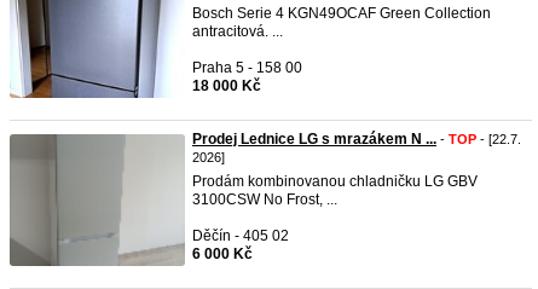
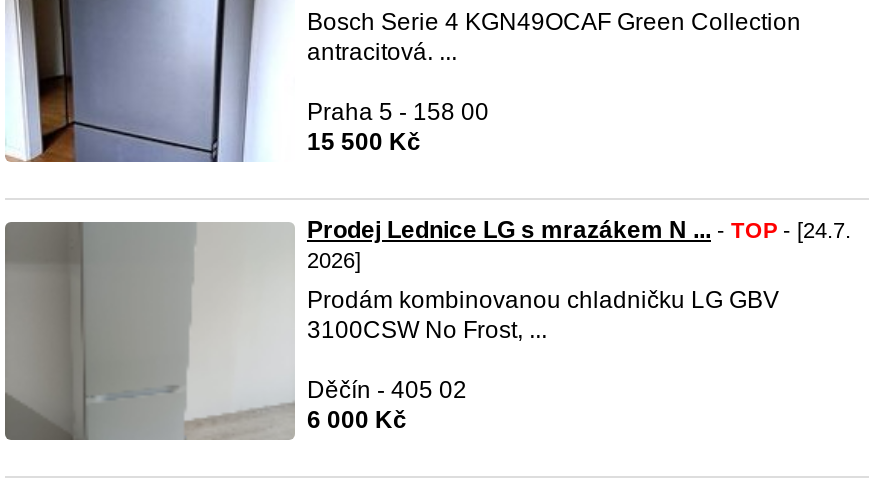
[192,77,261,94] 18 000 Kč -> [307,128,421,156] 15 500 Kč
[192,131,521,148] Prodej Lednice LG s mrazákem N ... - TOP - [22.7. -> [307,216,851,244] Prodej Lednice LG s mrazákem N ... - TOP - [24.7.

